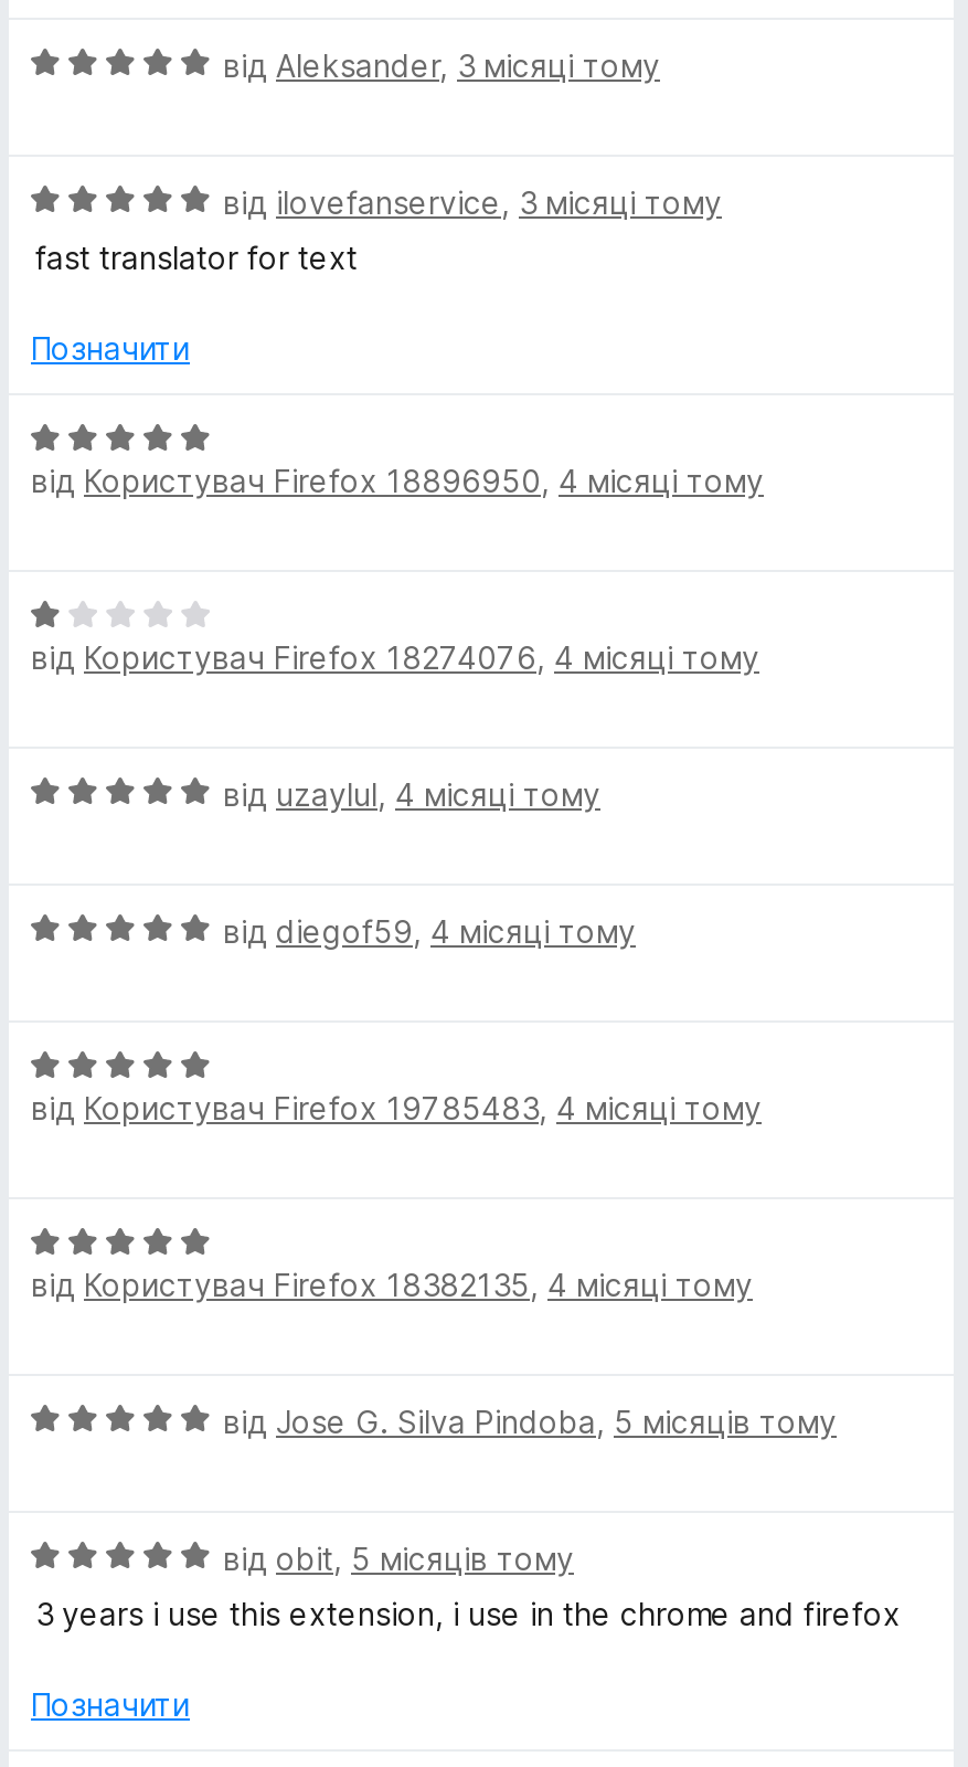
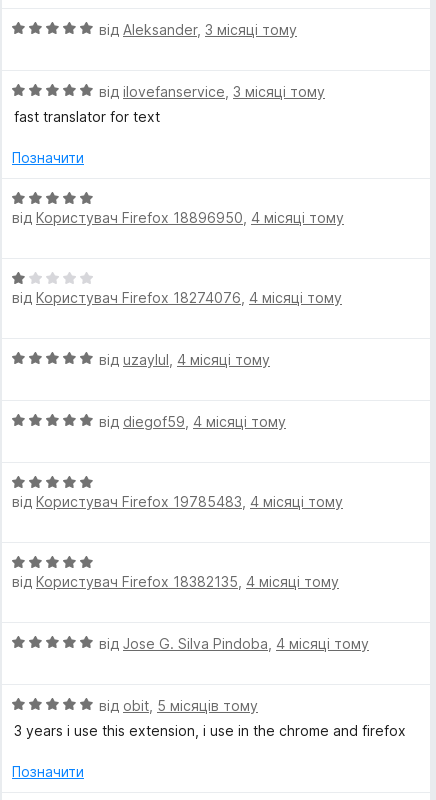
[223,1403,837,1440] від Jose G. Silva Pindoba, 5 місяців тому -> [99,635,369,652] від Jose G. Silva Pindoba, 4 місяці тому

